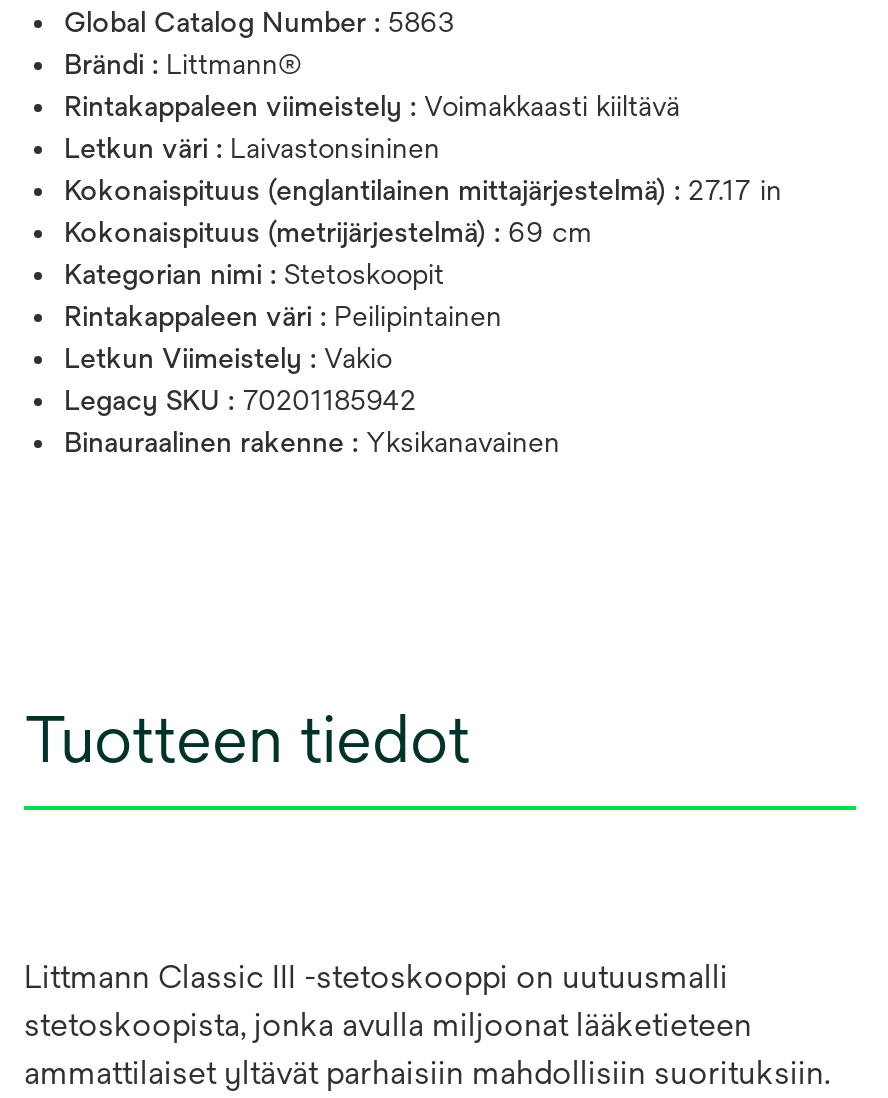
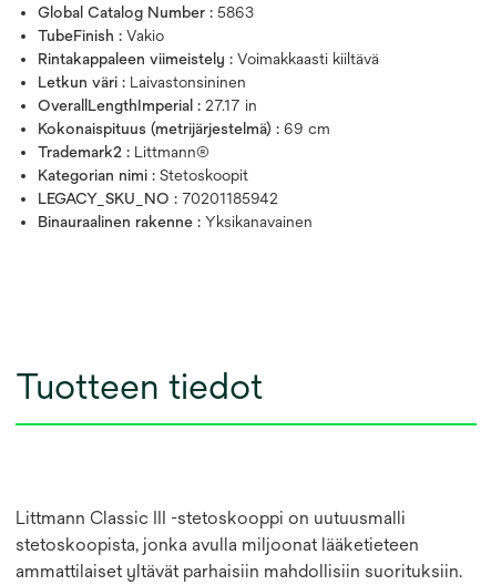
[64,48,302,80] Brändi : Littmann® -> [38,27,164,44] TubeFinish : Vakio
[64,174,782,206] Kokonaispituus (englantilainen mittajärjestelmä) : 27.17 in -> [38,96,257,114] OverallLengthImperial : 27.17 in
none -> [38,143,209,161] Trademark2 : Littmann®
moved [64,258,444,290] -> [38,166,248,184]: Kategorian nimi : Stetoskoopit
[64,300,502,416] Rintakappaleen väri : Peilipintainen | Letkun Viimeistely : Vakio | Legacy SKU : 70201185942 -> [38,189,278,207] LEGACY_SKU_NO : 70201185942

